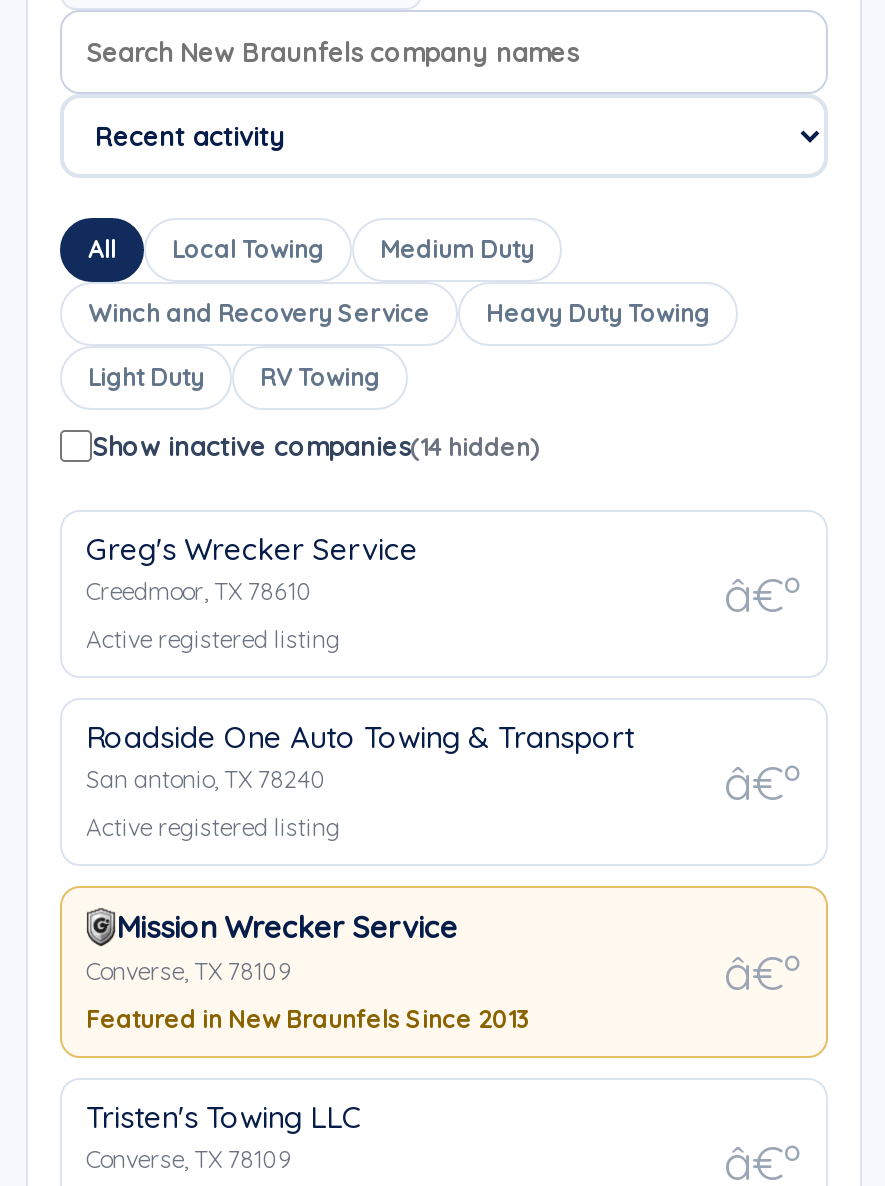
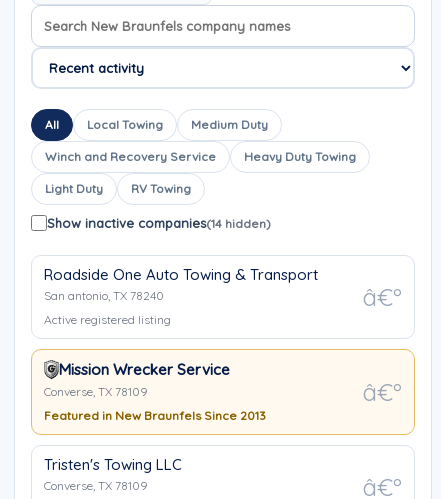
[86,530,418,654] Greg's Wrecker Service | Creedmoor, TX 78610 | Active registered listing -> none

